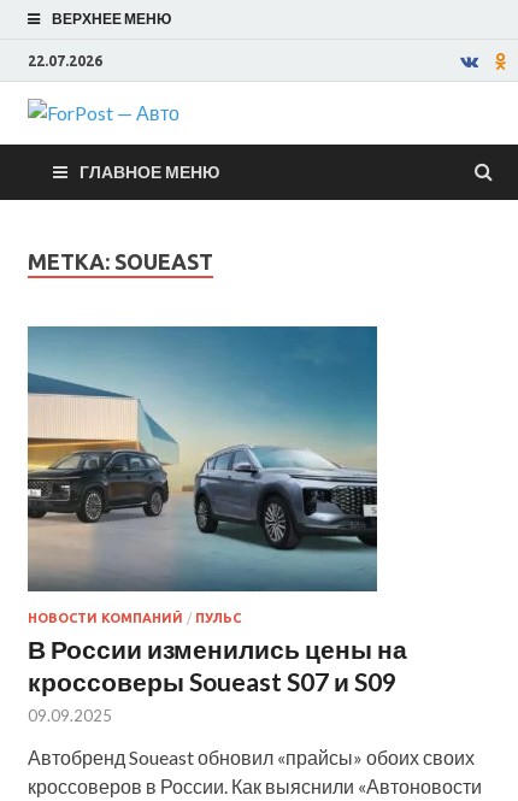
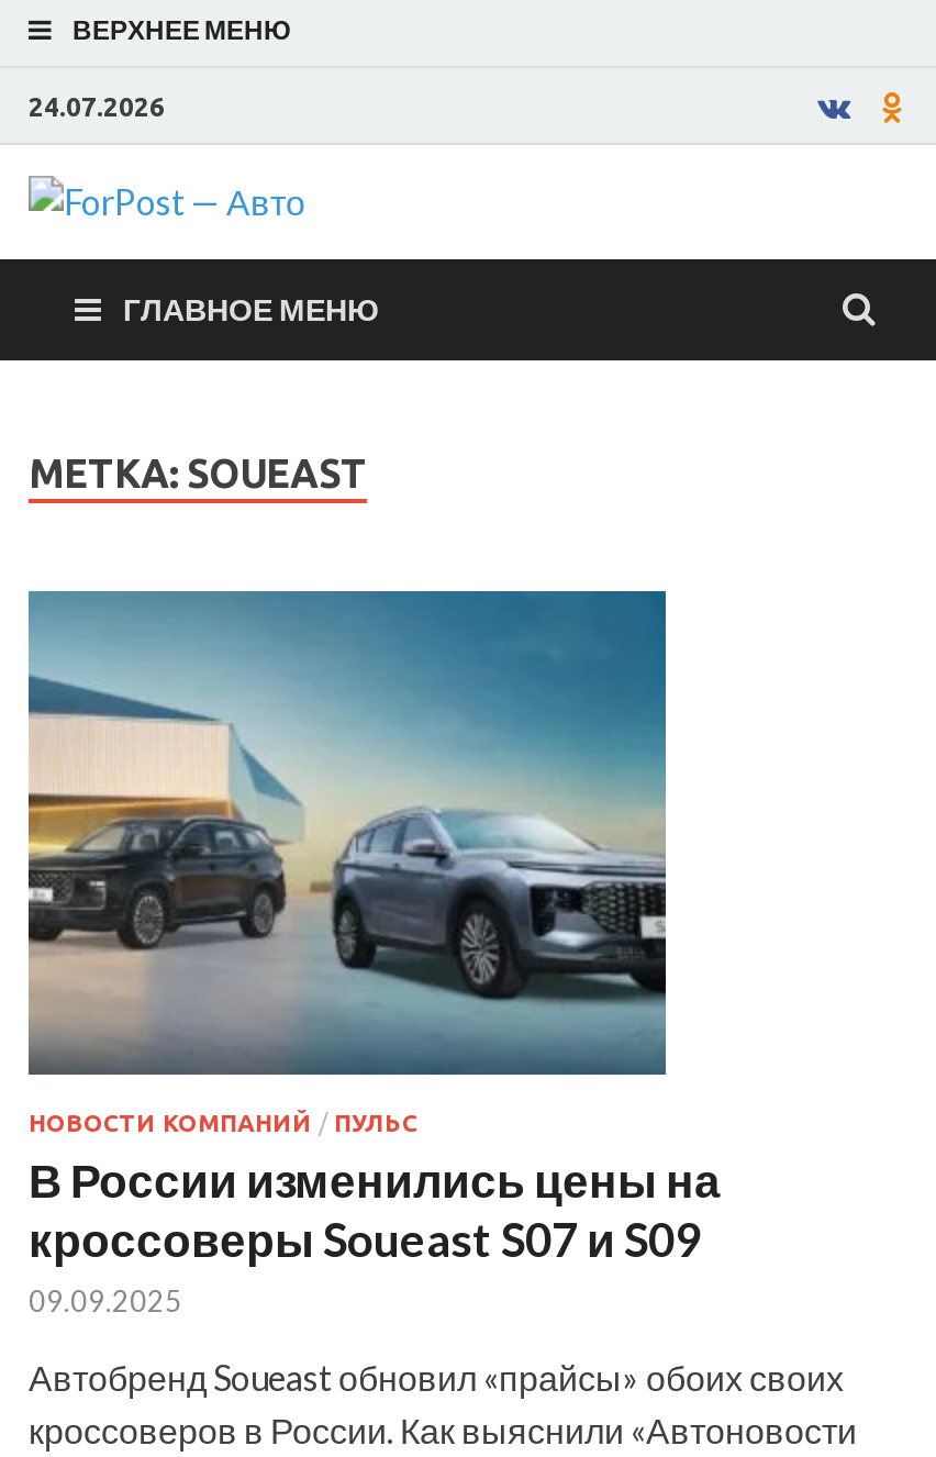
[28,52,102,68] 22.07.2026 -> [29,91,165,120] 24.07.2026

